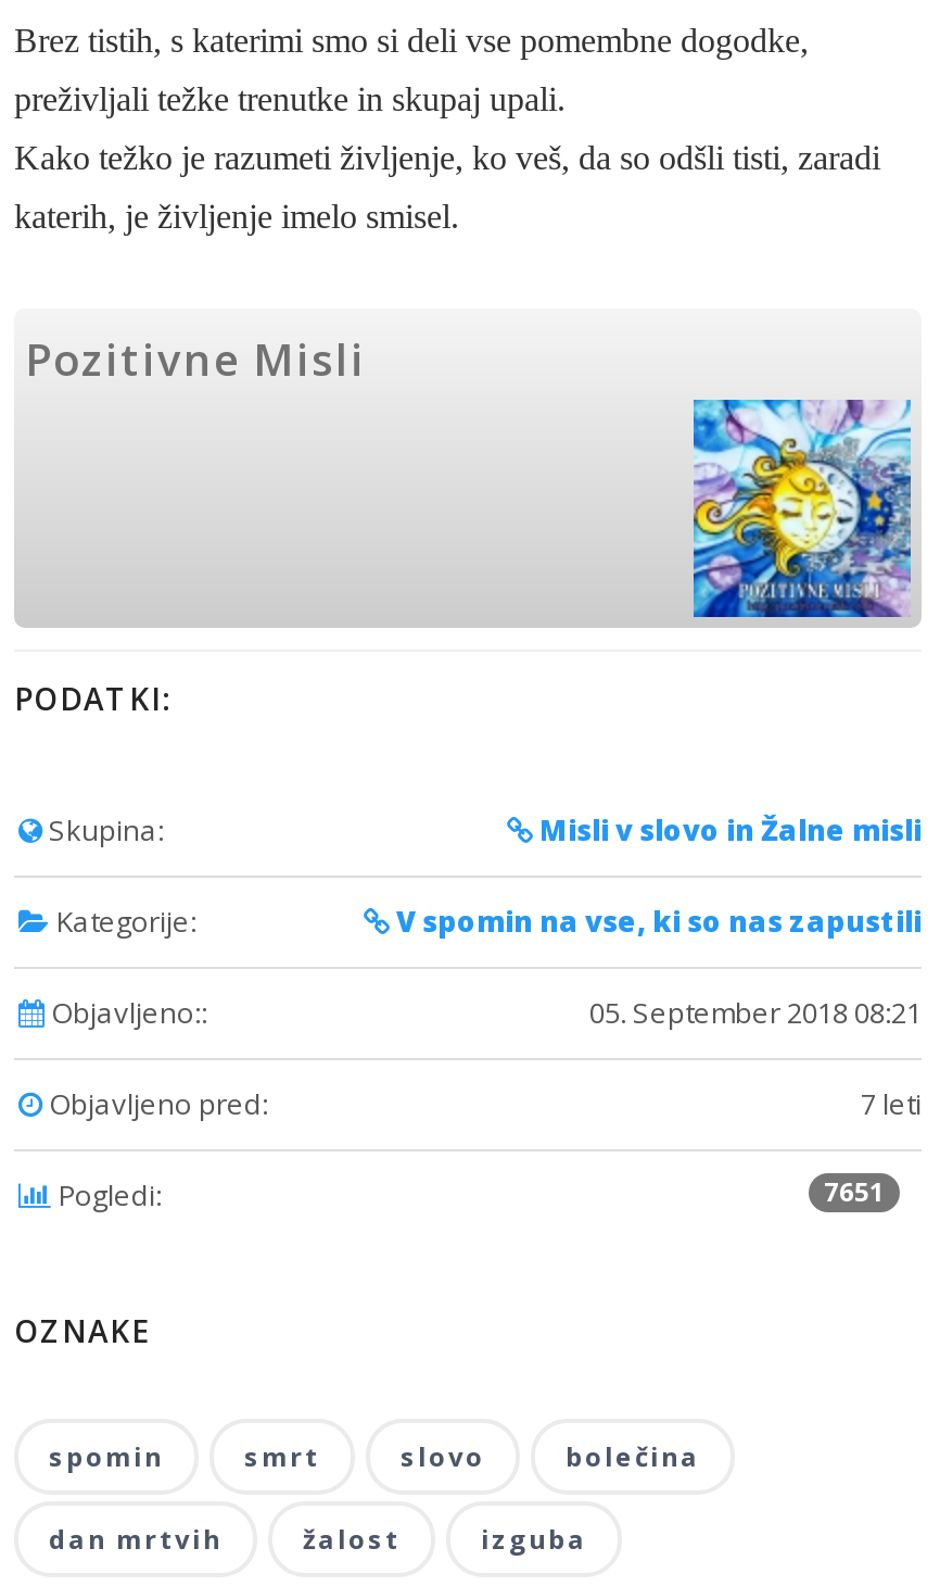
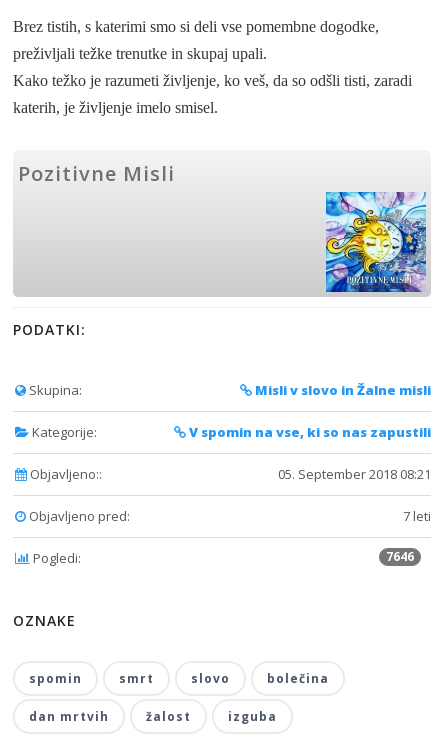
[824,1174,885,1211] 7651 -> [386,548,414,565] 7646

